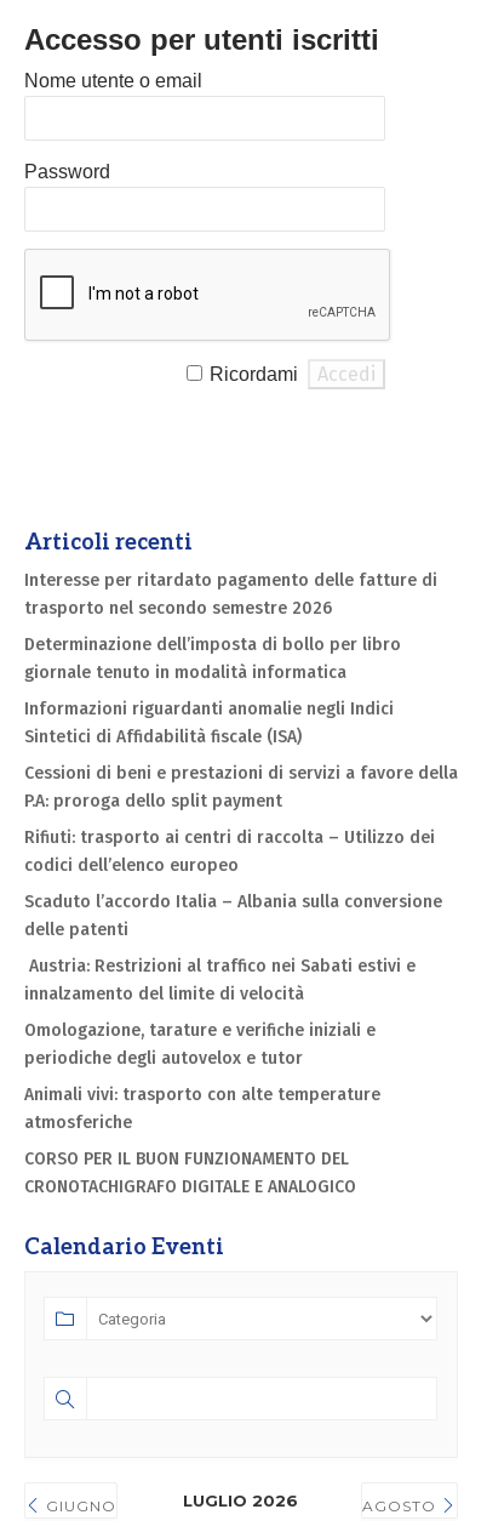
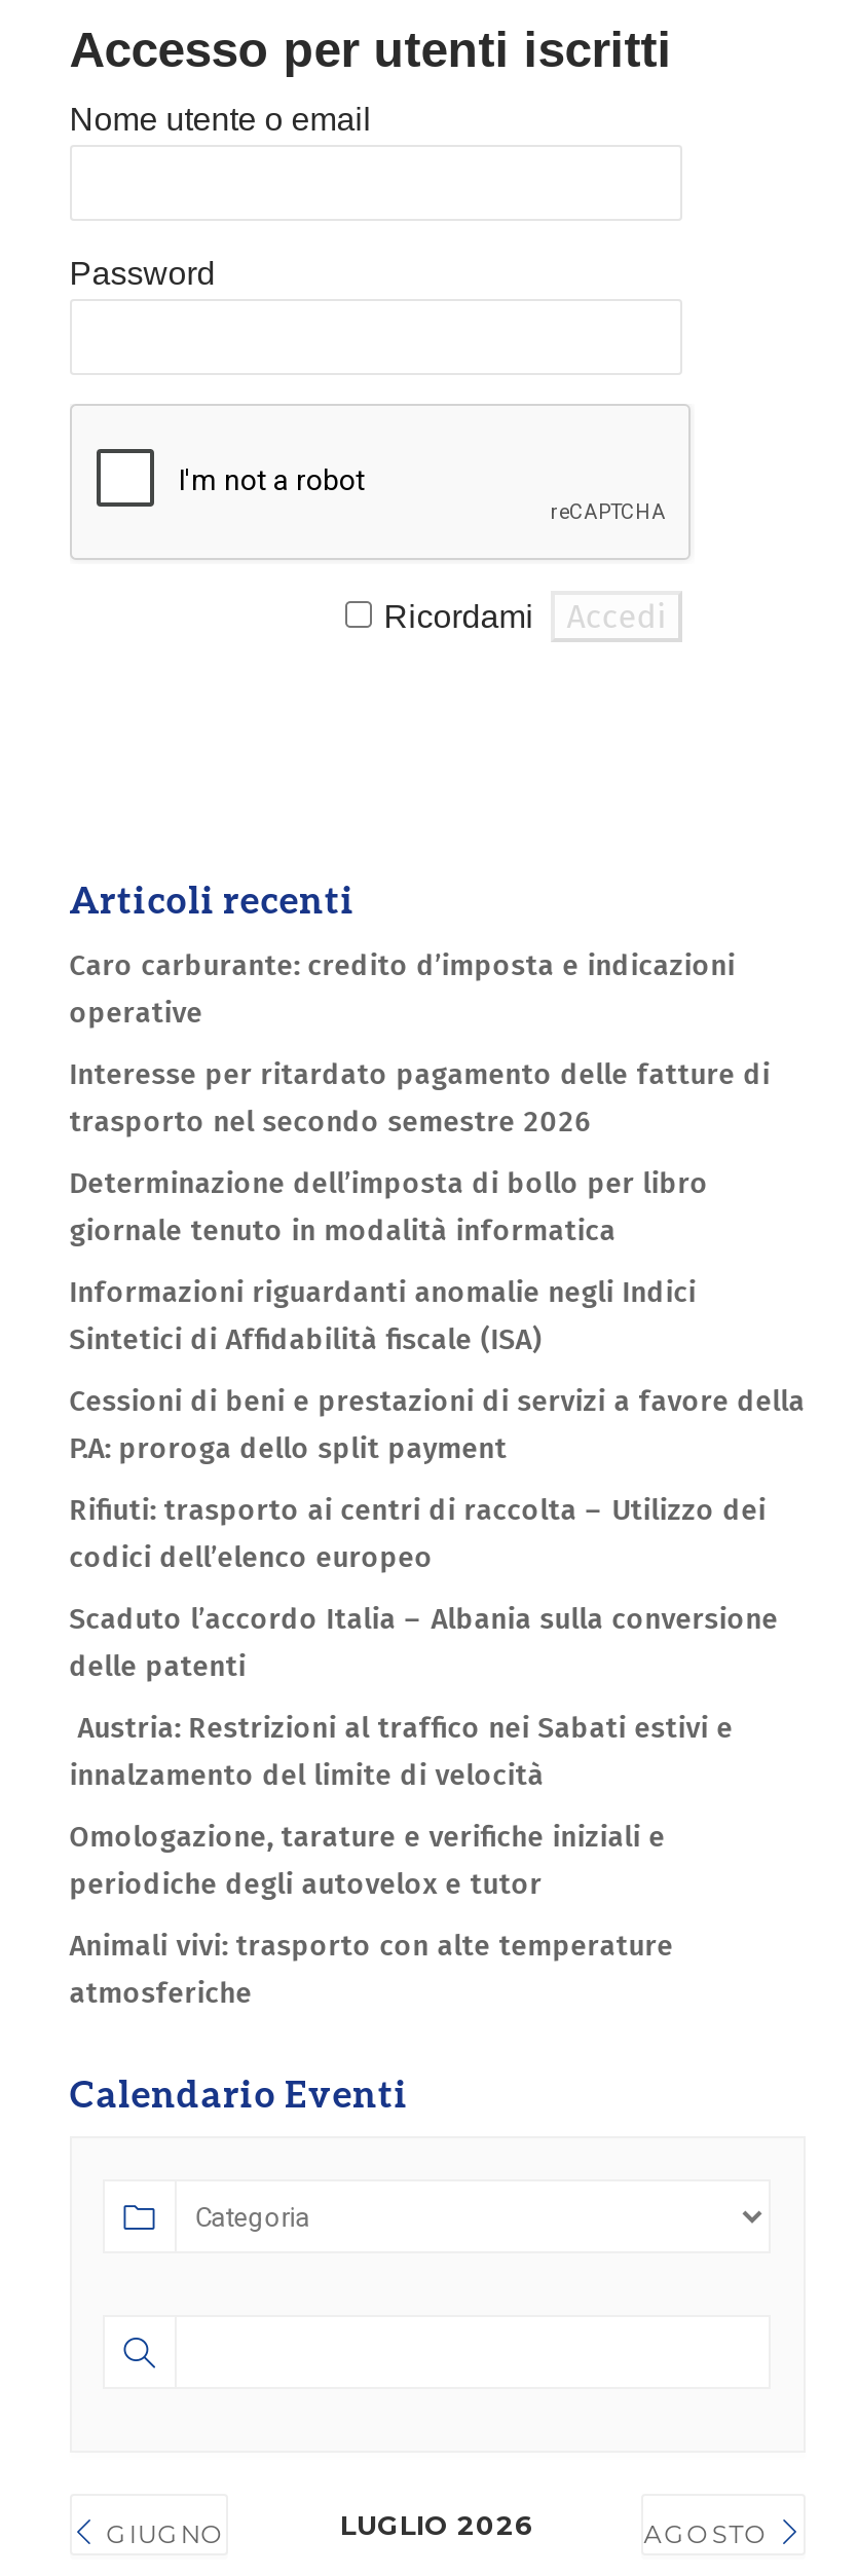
none -> [69,948,735,1031] Caro carburante: credito d’imposta e indicazioni | operative
moved [24,570,458,1133] -> [69,1057,805,2011]: Interesse per ritardato pagamento delle fatture di | trasporto nel secondo semestre 2026 | Determinazione dell’imposta di bollo per libro | ... | Animali vivi: trasporto con alte temperature | atmosferiche
[24,1149,356,1197] CORSO PER IL BUON FUNZIONAMENTO DEL | CRONOTACHIGRAFO DIGITALE E ANALOGICO -> none

